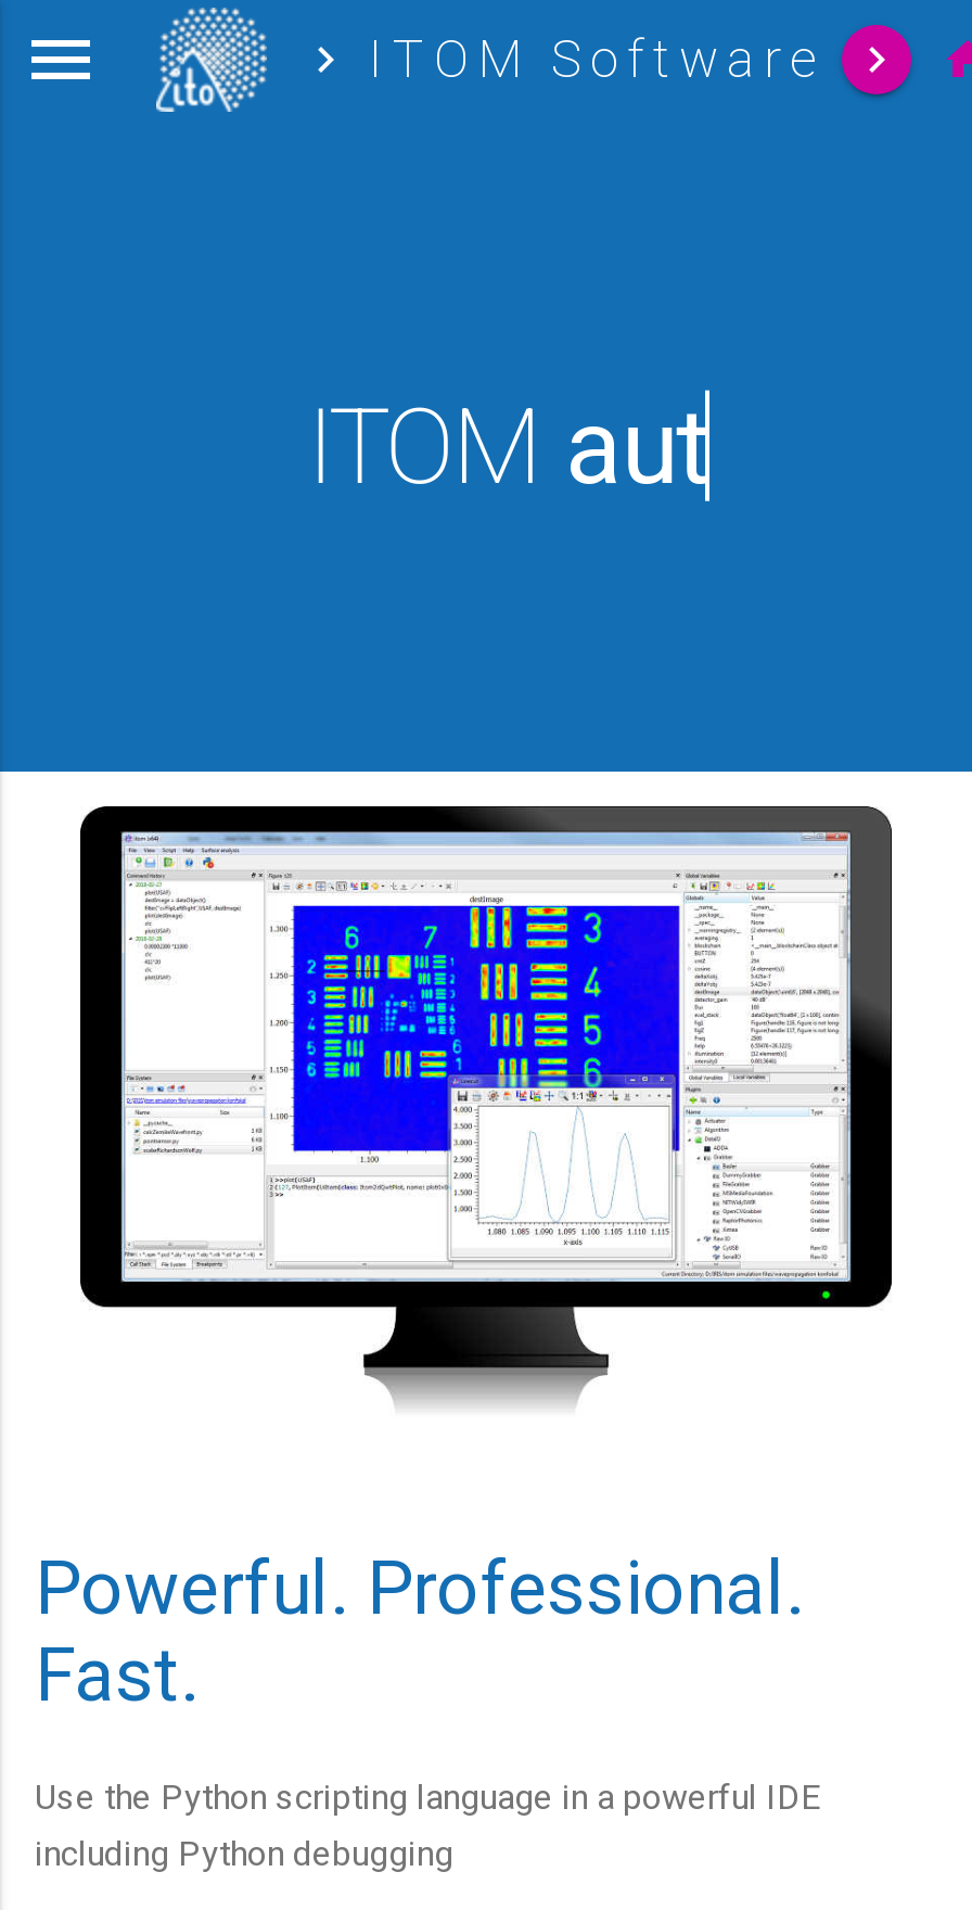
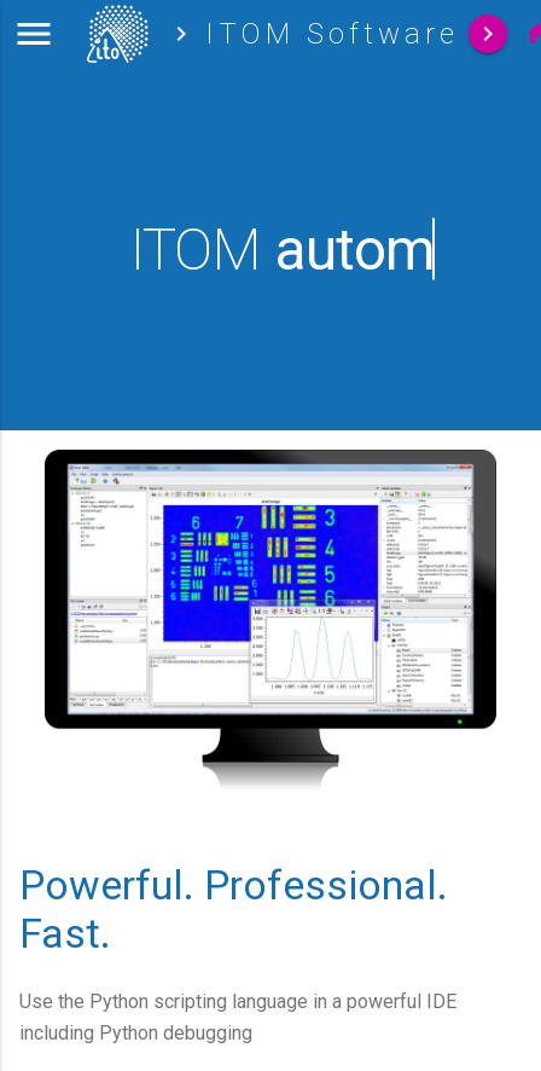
[278,384,737,508] ITOM a uto -> [114,215,451,283] ITOM a utoma

